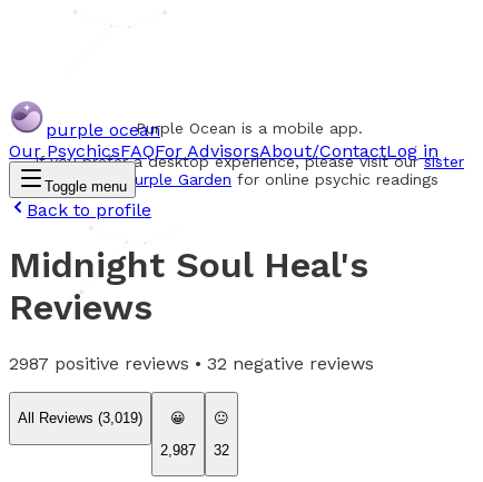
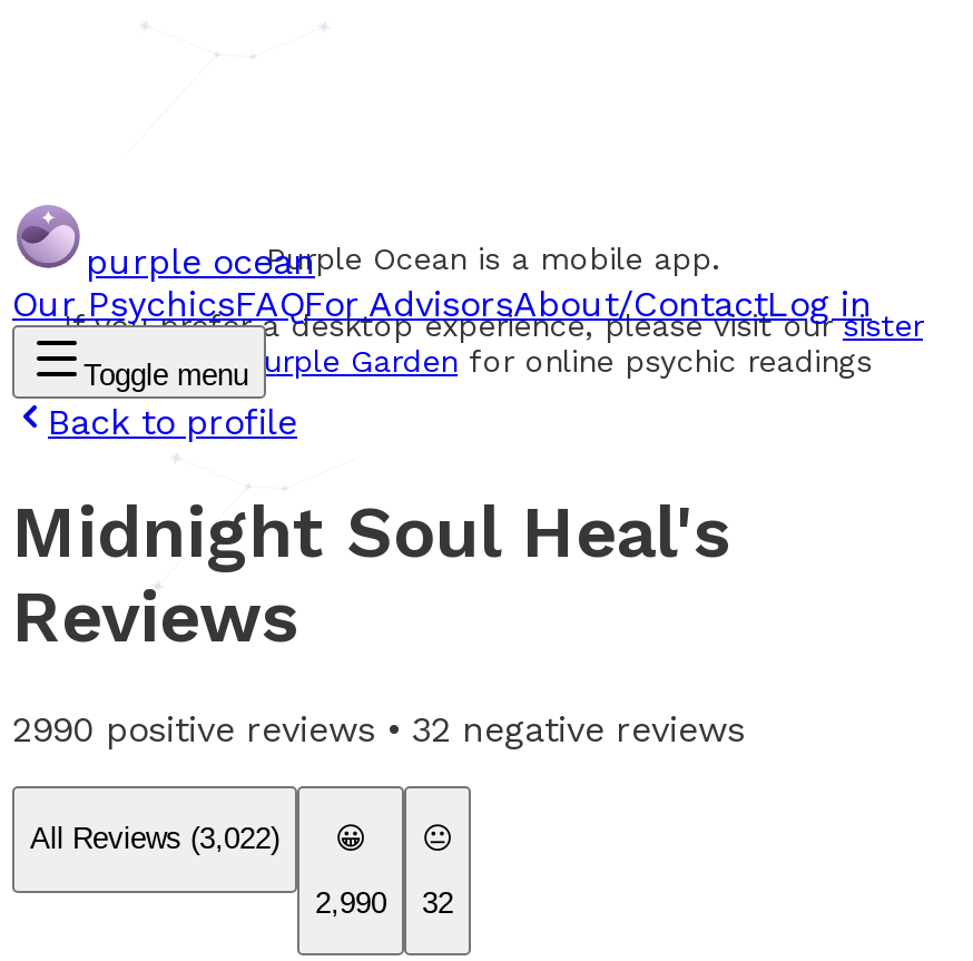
[9,353,374,374] 2987 positive reviews • 32 negative reviews -> [12,708,745,750] 2990 positive reviews • 32 negative reviews
[18,410,142,427] All Reviews (3,019) -> [30,822,279,856] All Reviews (3,022)
[160,441,229,458] 2,987 32 -> [315,885,453,919] 2,990 32

